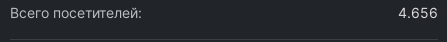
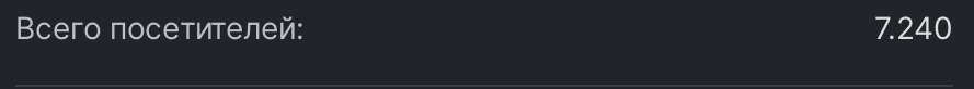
[398,4,438,21] 4.656 -> [874,9,953,46] 7.240

